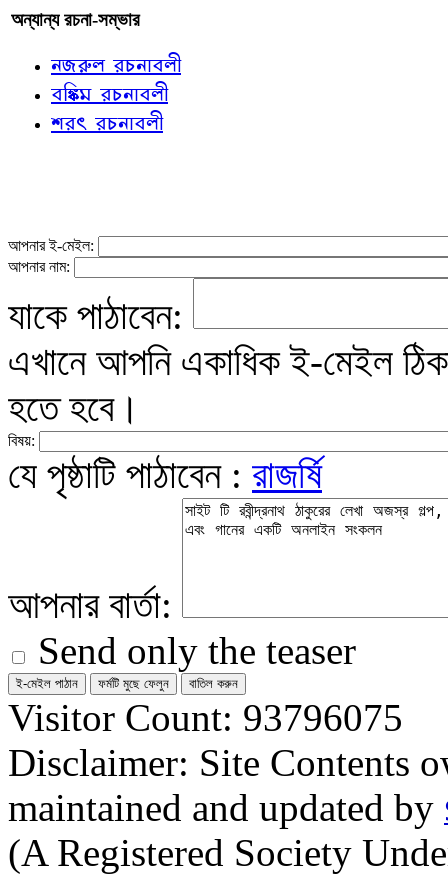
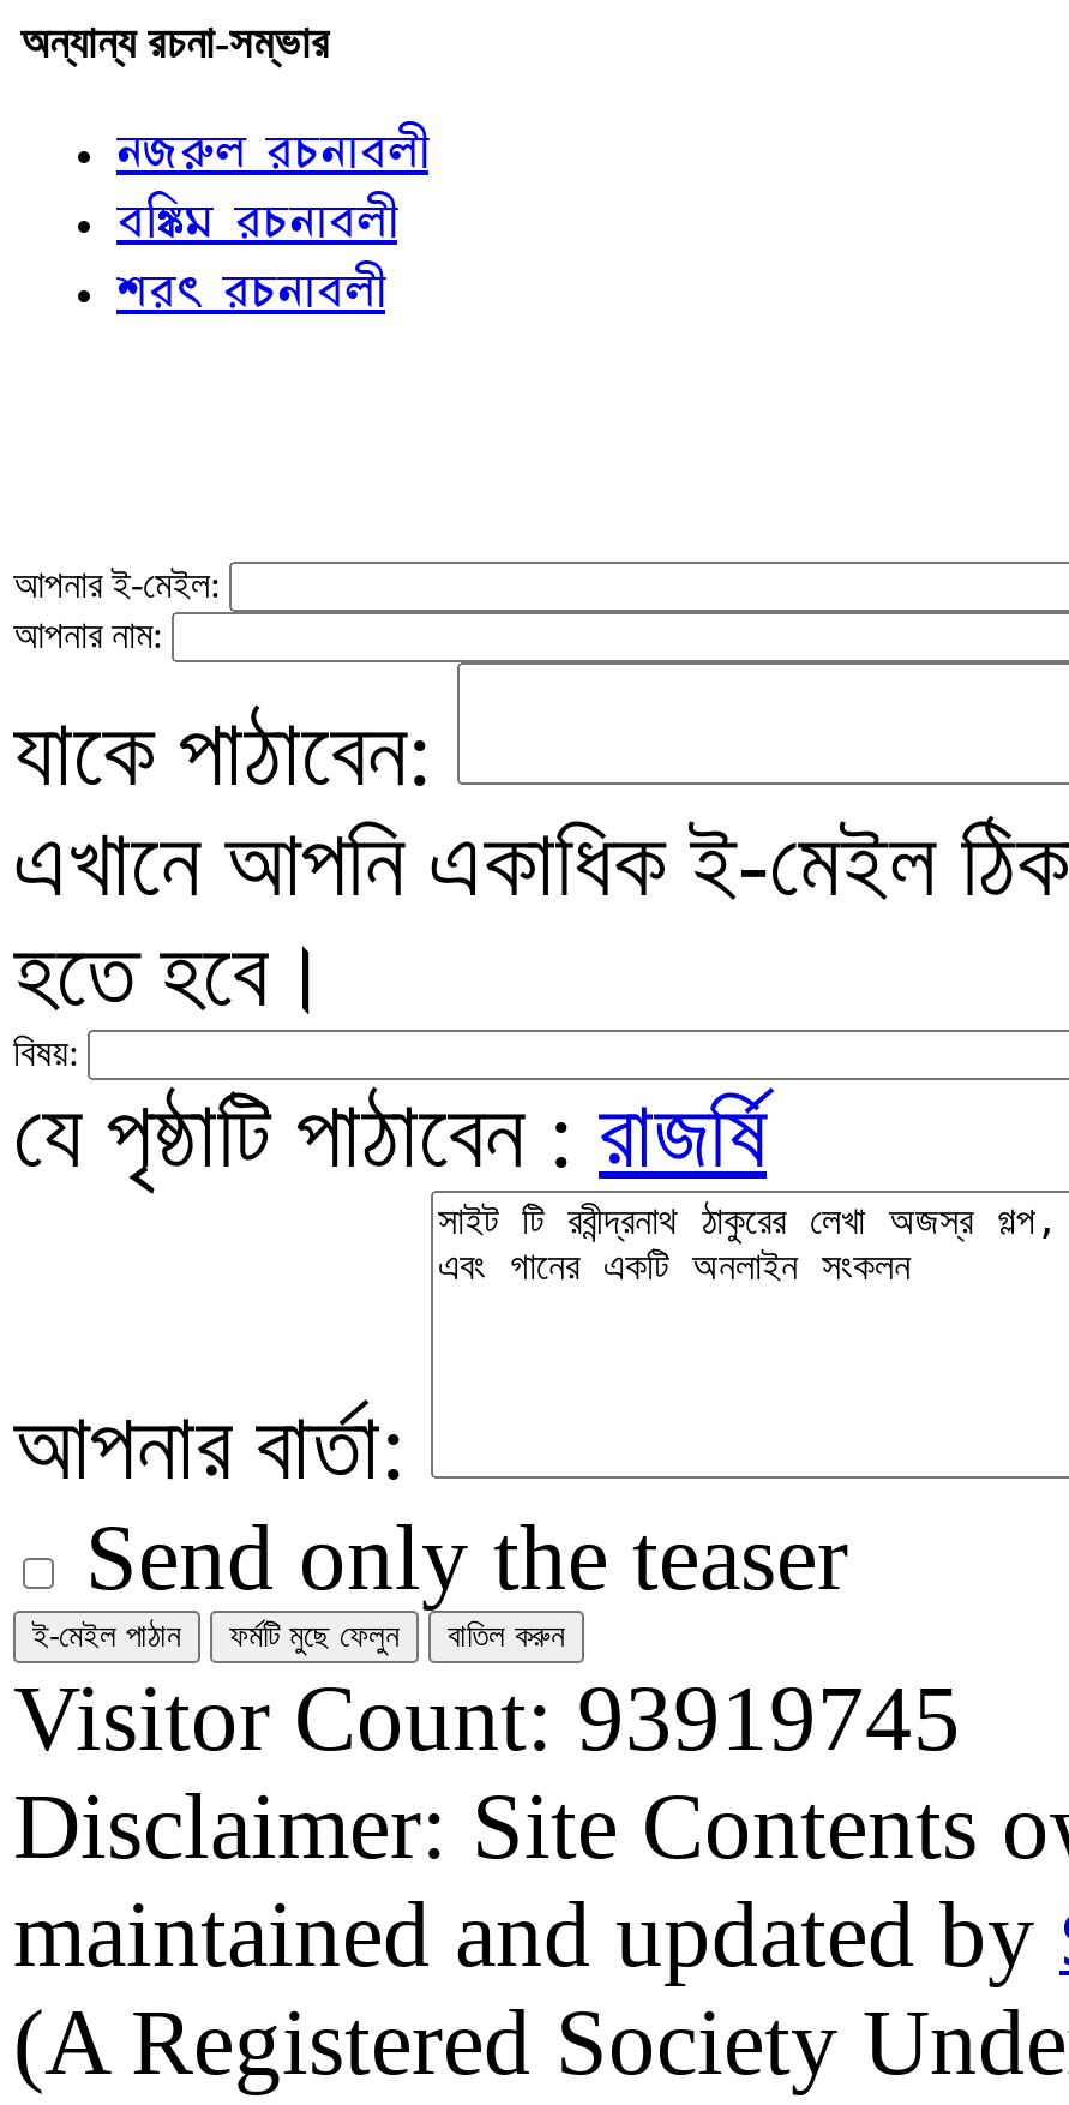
[8,696,403,739] Visitor Count: 93796075 -> [13,1666,961,1769] Visitor Count: 93919745

